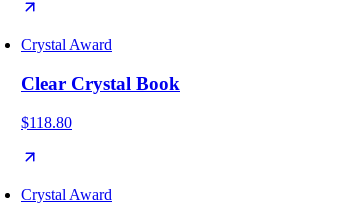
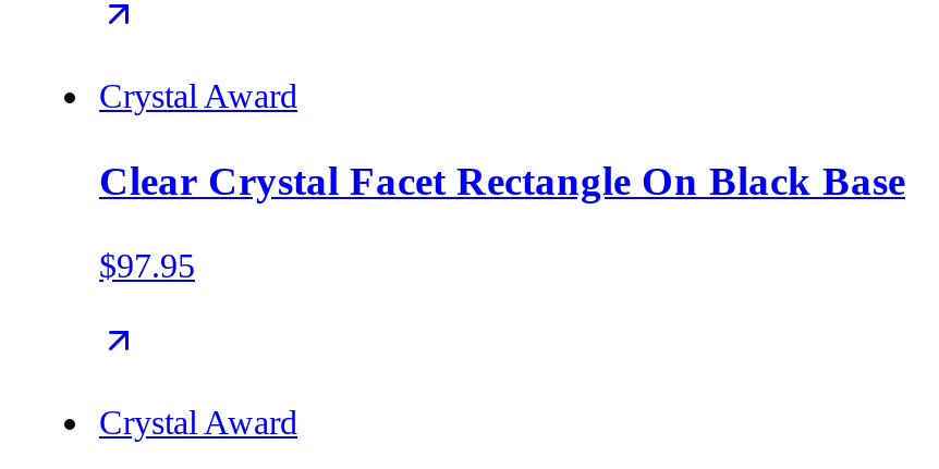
[21,73,180,94] Clear Crystal Book -> [99,157,905,203] Clear Crystal Facet Rectangle On Black Base
[21,113,72,130] $118.80 -> [99,246,195,283] $97.95

